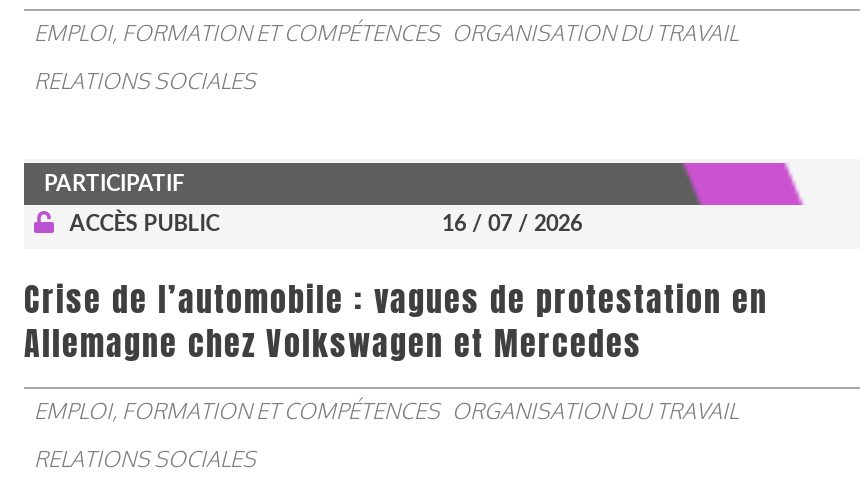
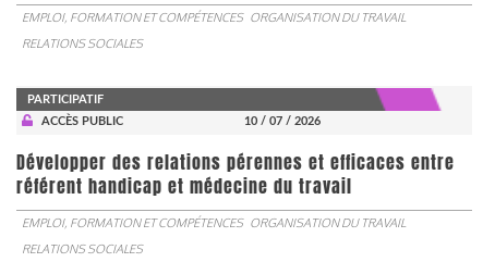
[442,213,582,235] 16 / 07 / 2026 -> [244,115,321,127] 10 / 07 / 2026
[24,277,768,367] Crise de l’automobile : vagues de protestation en | Allemagne chez Volkswagen et Mercedes -> [16,150,455,199] Développer des relations pérennes et efficaces entre | référent handicap et médecine du travail

